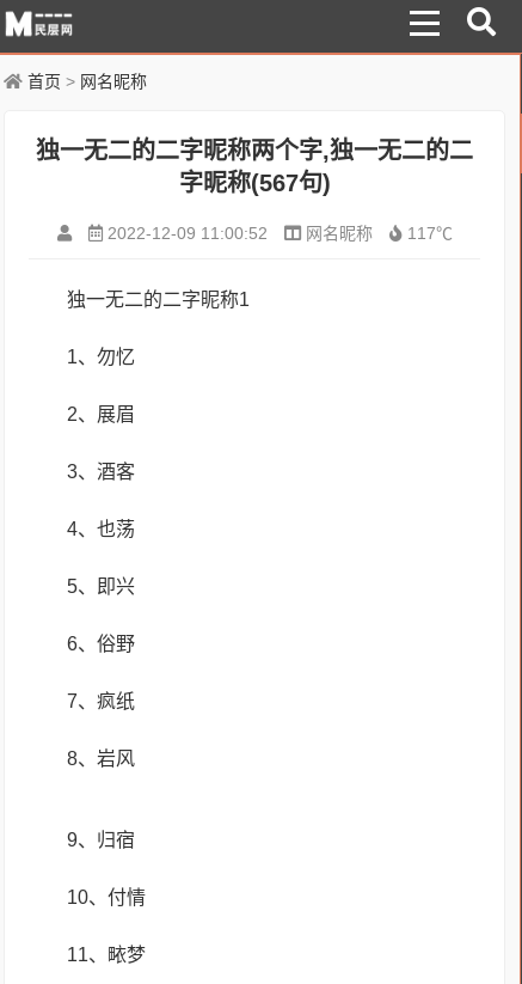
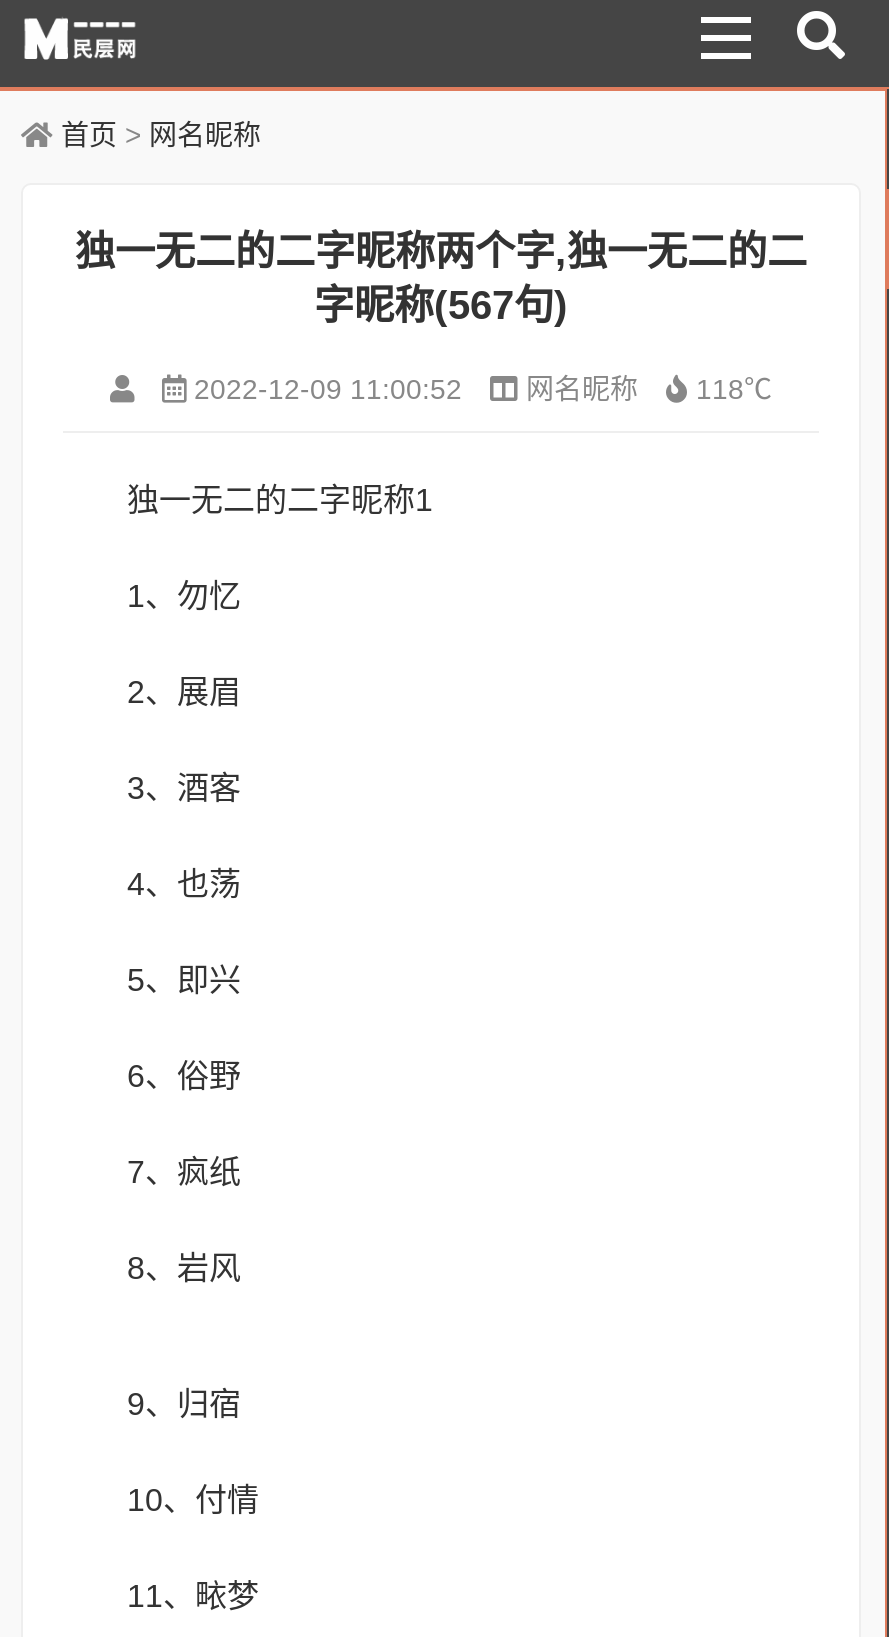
[107,224,452,243] 2022-12-09 11:00:52 网名昵称 117℃ -> [194,373,772,405] 2022-12-09 11:00:52 网名昵称 118℃

